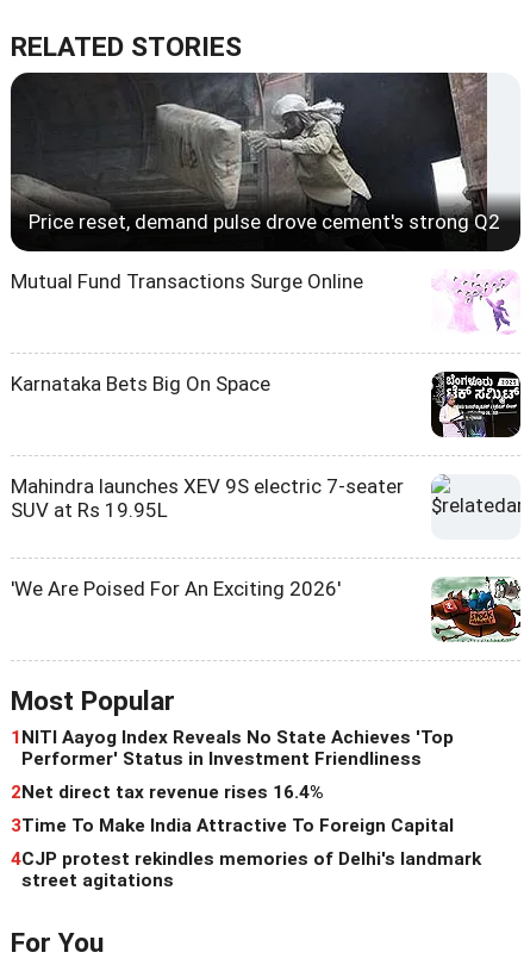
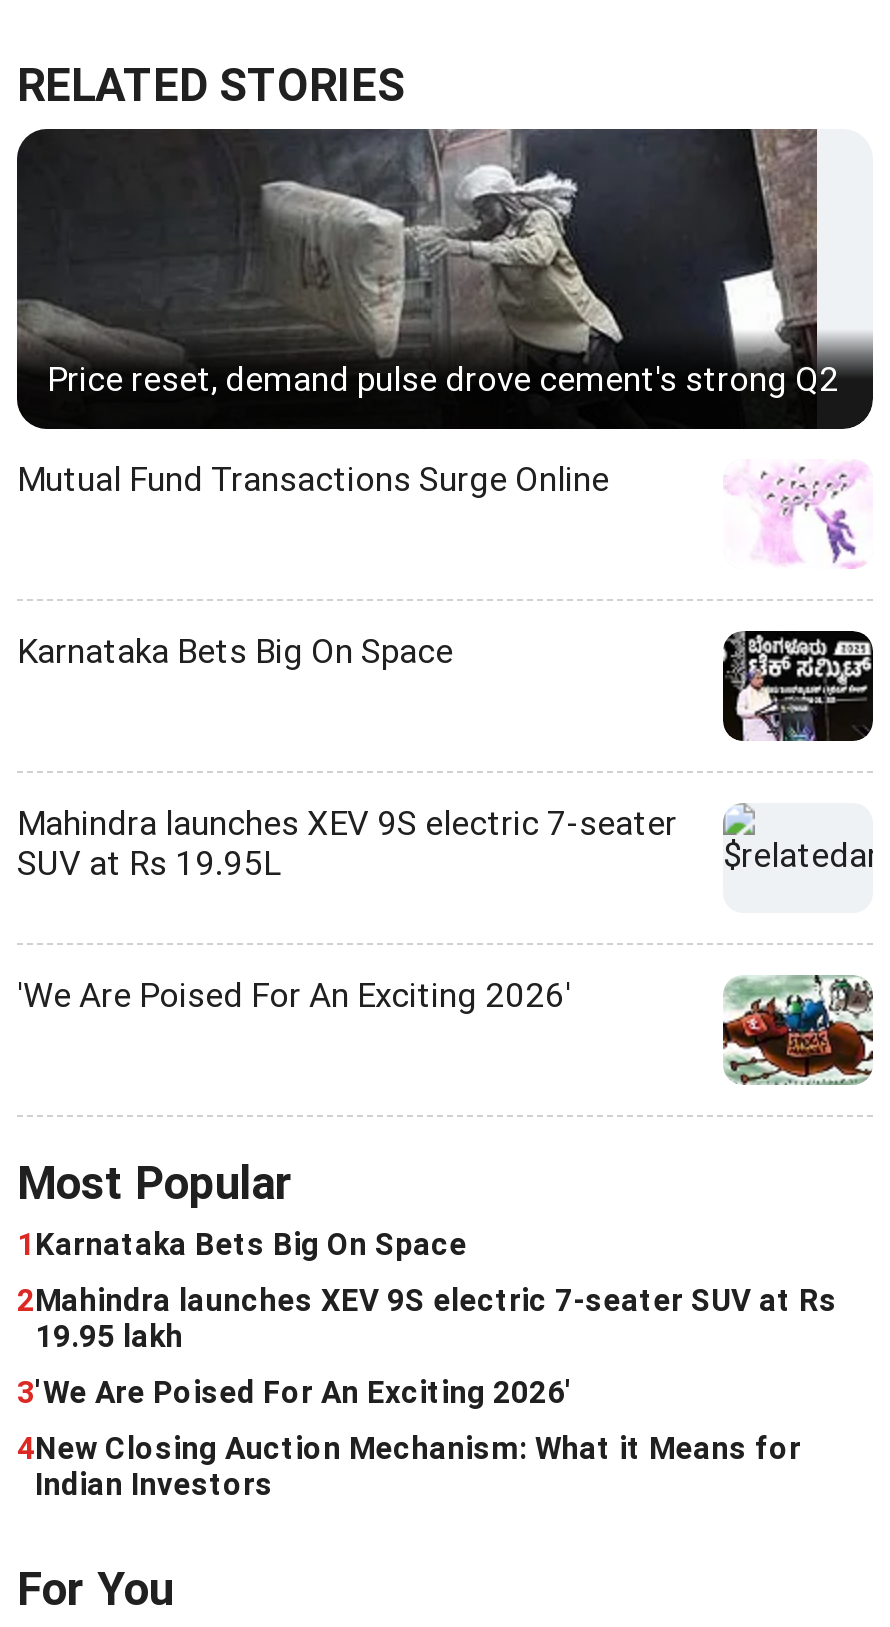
[11,727,454,770] 1 NITI Aayog Index Reveals No State Achieves 'Top | Performer' Status in Investment Friendliness -> [17,1227,467,1263] 1 Karnataka Bets Big On Space
[11,782,324,803] 2Net direct tax revenue rises 16.4% -> [17,1283,837,1355] 2Mahindra launches XEV 9S electric 7-seater SUV at Rs | 19.95 lakh
[11,815,454,837] 3Time To Make India Attractive To Foreign Capital -> [17,1375,573,1411] 3'We Are Poised For An Exciting 2026'
[11,848,481,891] 4CJP protest rekindles memories of Delhi's landmark | street agitations -> [17,1431,801,1503] 4New Closing Auction Mechanism: What it Means for | Indian Investors

